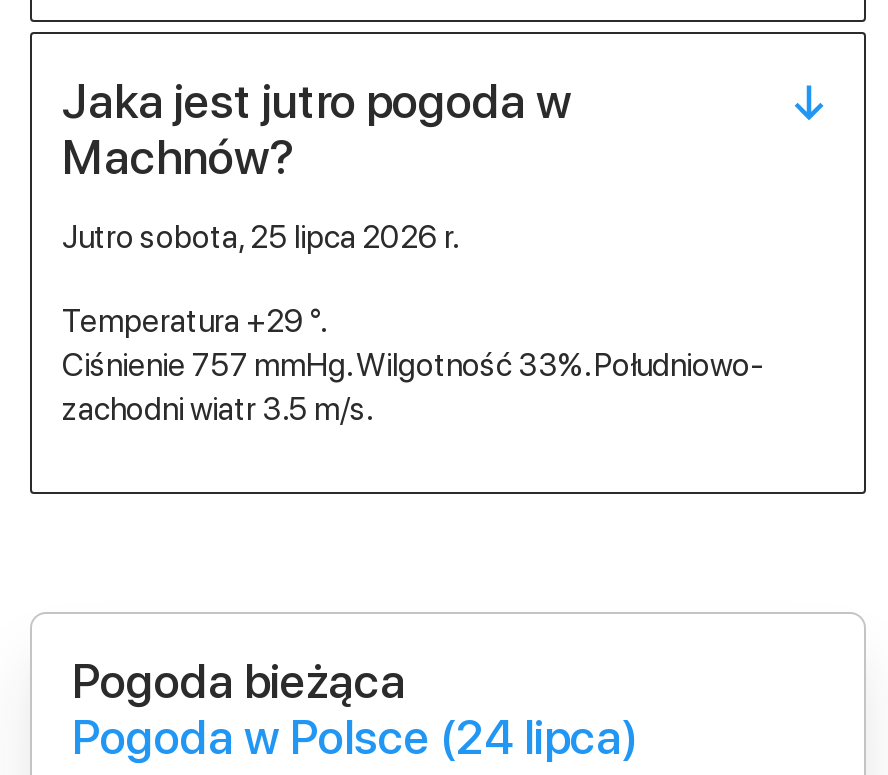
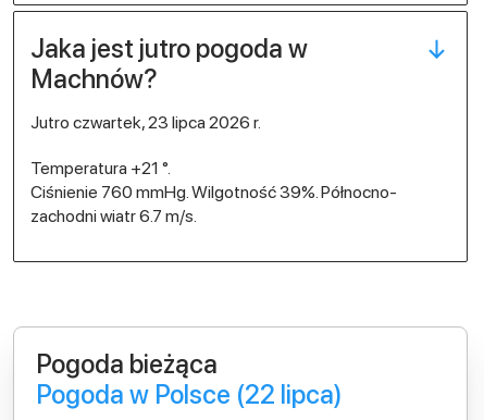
[78,218,458,256] jutro sobota, 25 lipca 2026 r. -> [39,112,261,133] jutro czwartek, 23 lipca 2026 r.
[62,302,326,340] Temperatura +29 °. -> [30,158,171,178] Temperatura +21 °.
[62,346,764,384] Ciśnienie 757 mmHg. Wilgotność 33%. Południowo- -> [30,182,397,202] Ciśnienie 760 mmHg. Wilgotność 39%. Północno-
[62,390,372,428] zachodni wiatr 3.5 m/s. -> [30,206,197,226] zachodni wiatr 6.7 m/s.
[72,708,638,766] Pogoda w Polsce (24 lipca) -> [36,379,343,410] Pogoda w Polsce (22 lipca)

